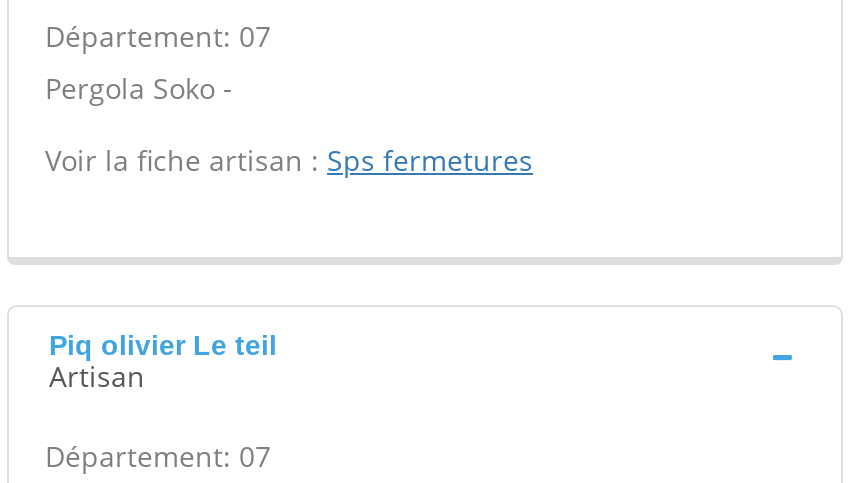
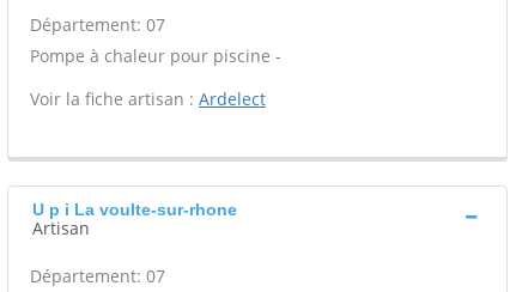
[45,69,233,107] Pergola Soko - -> [30,44,281,67] Pompe à chaleur pour piscine -
[45,141,533,179] Voir la fiche artisan : Sps fermetures -> [30,87,266,110] Voir la fiche artisan : Ardelect
[49,329,277,361] Piq olivier Le teil -> [32,200,237,219] U p i La voulte-sur-rhone

